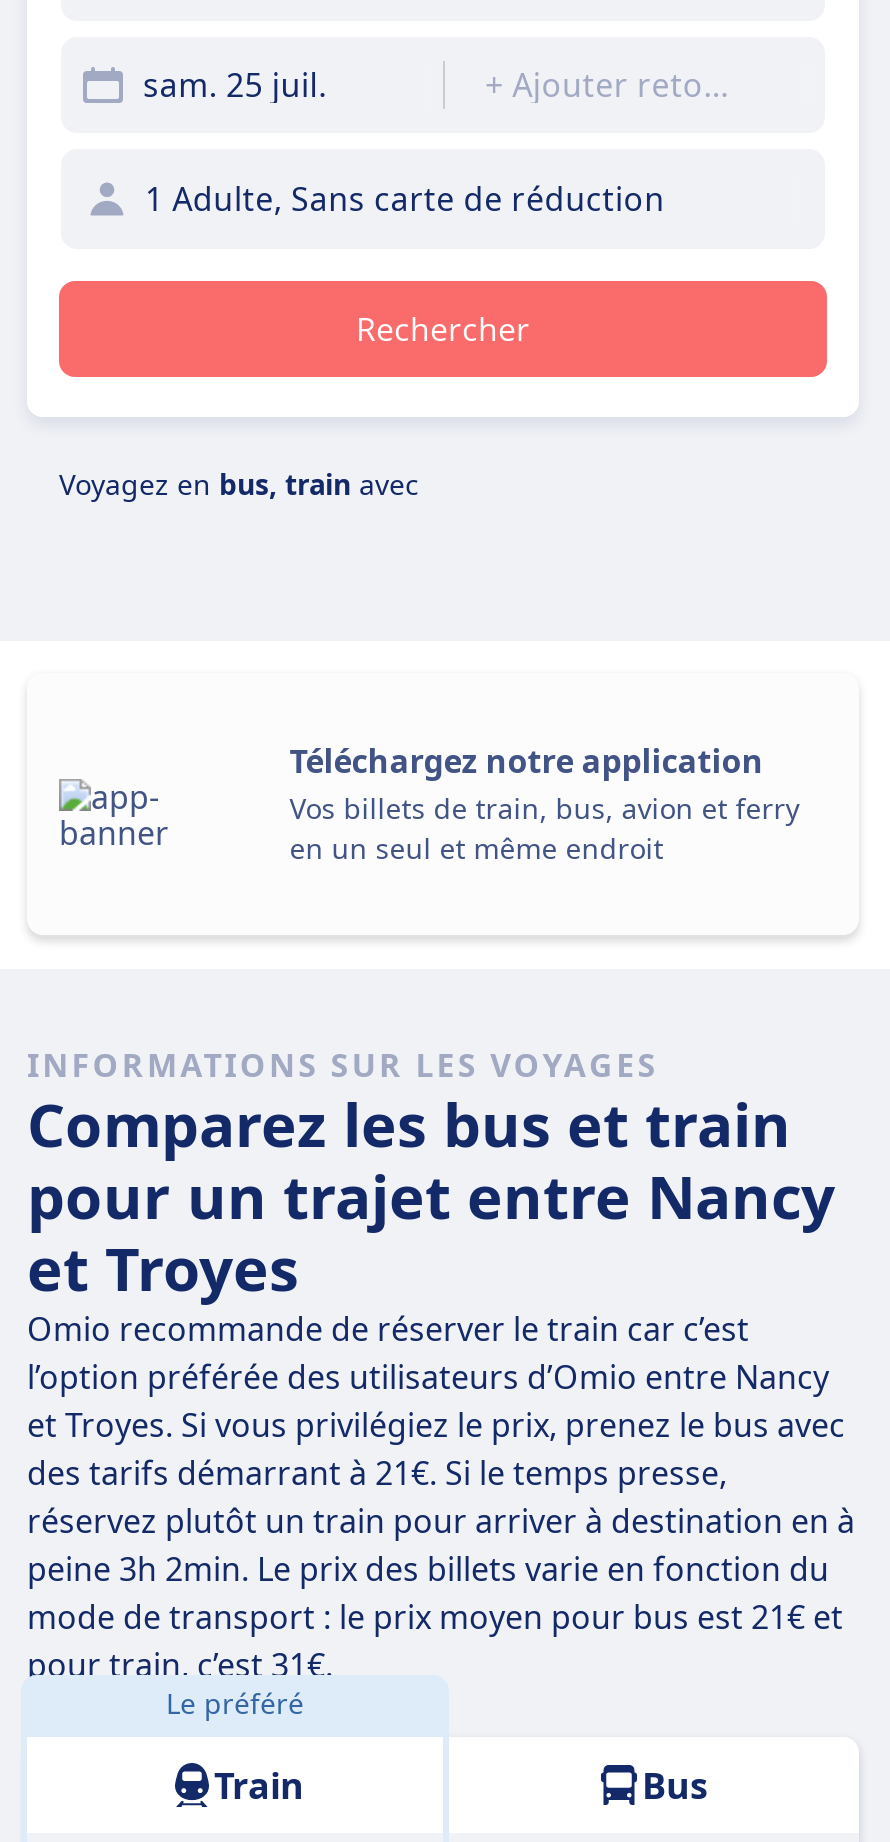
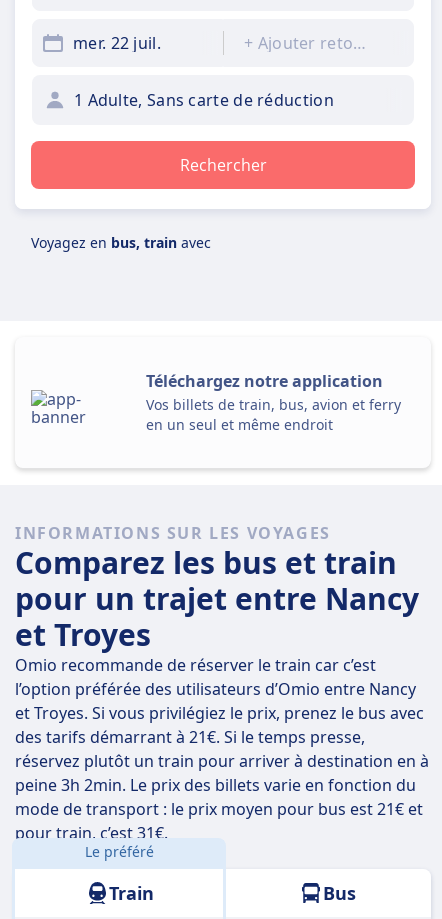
[143,63,327,107] sam. 25 juil. -> [73,32,161,54] mer. 22 juil.

